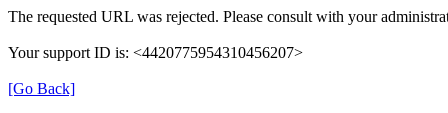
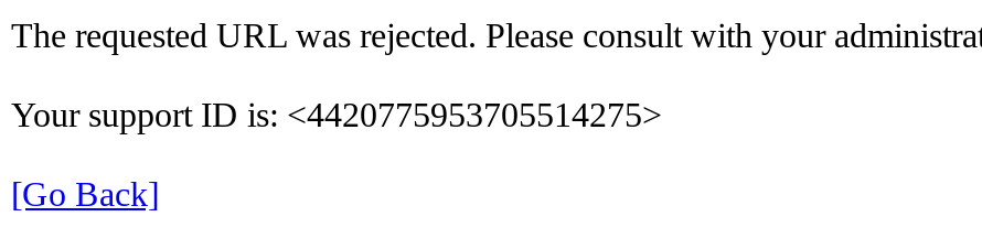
[8,44,303,61] Your support ID is: <4420775954310456207> -> [11,96,662,133] Your support ID is: <4420775953705514275>

